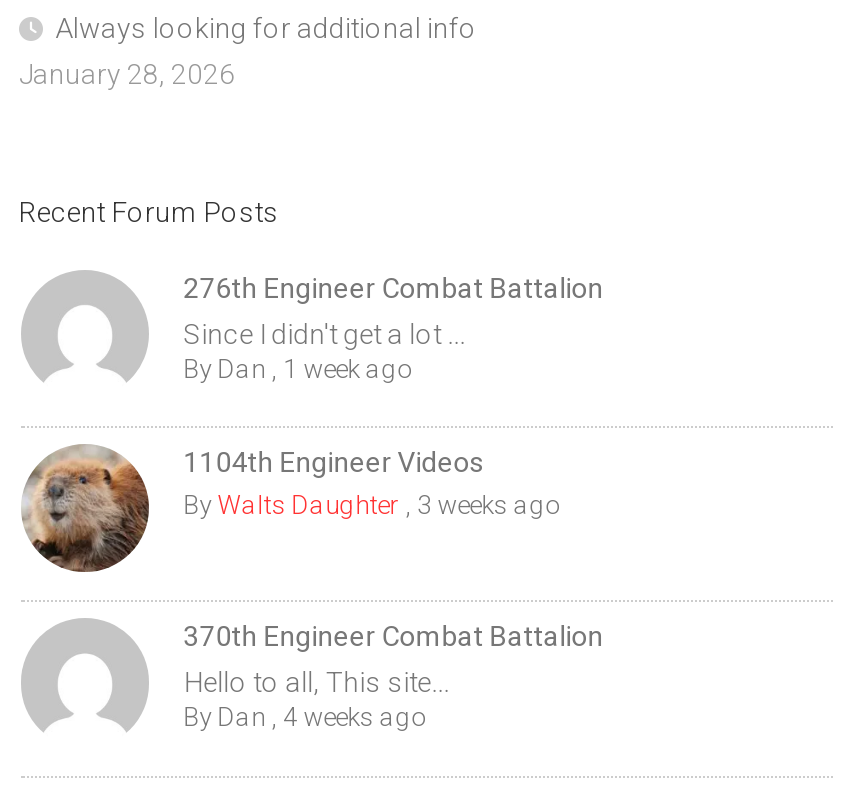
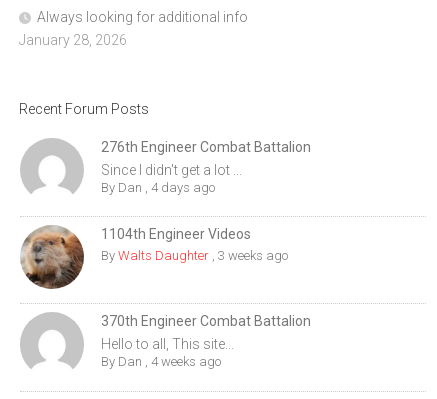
[183,354,409,384] By Dan, 1 week ago -> [101,180,215,195] By Dan, 4 days ago

